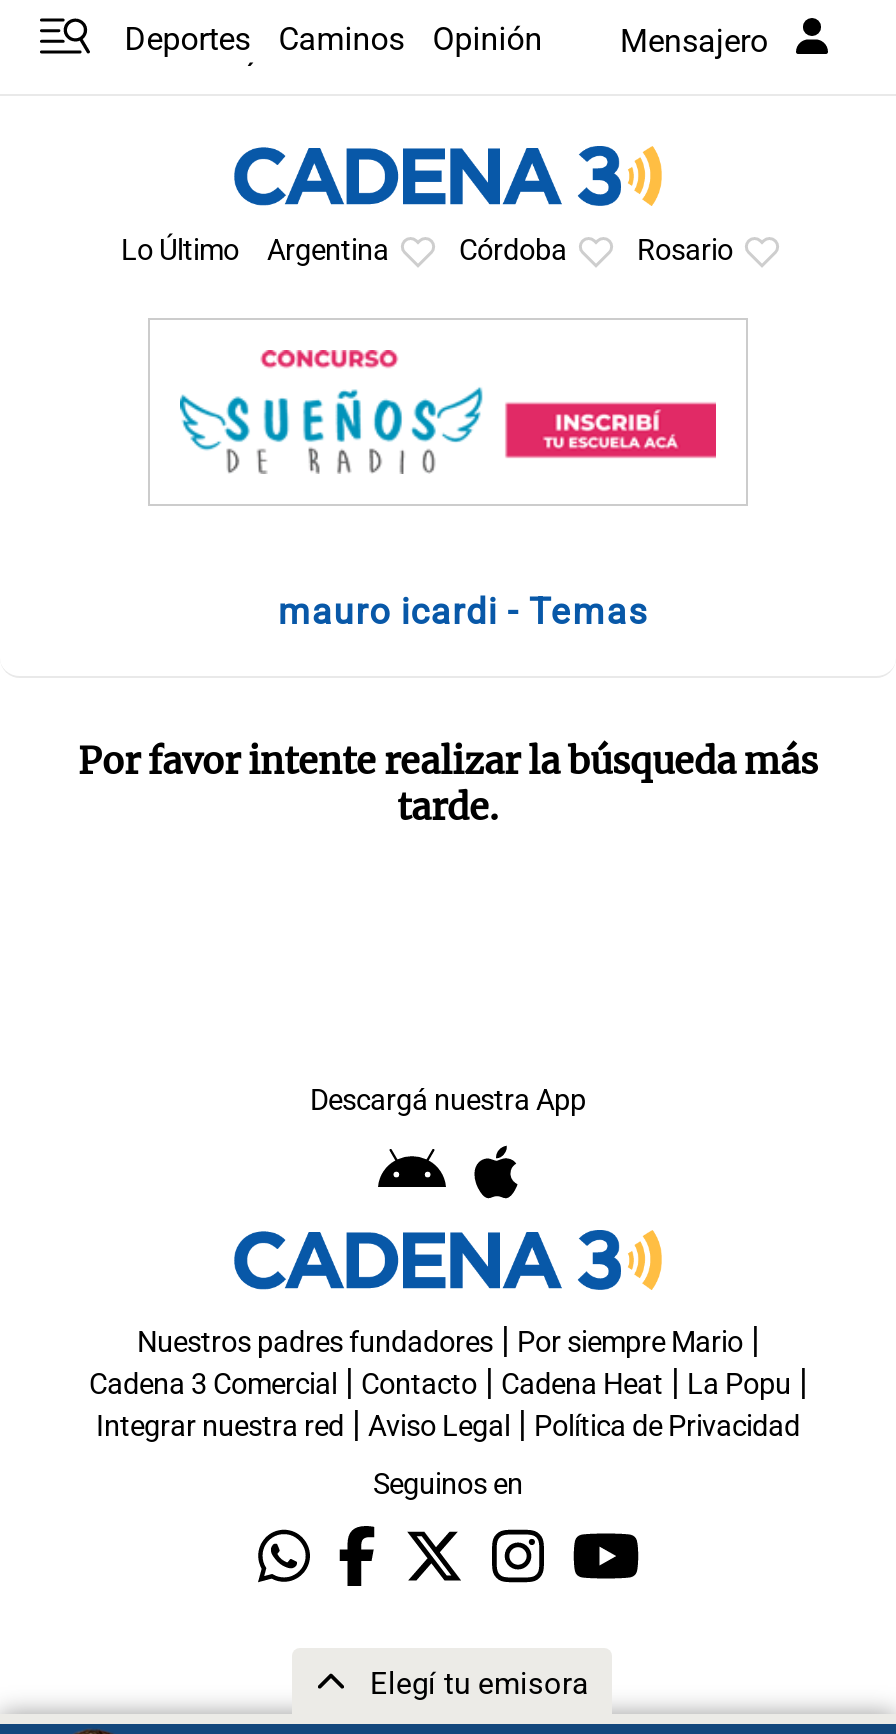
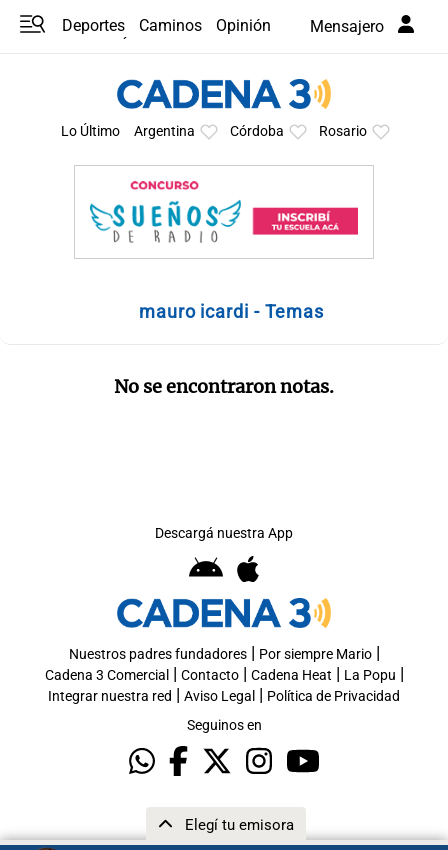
[78,737,818,829] Por favor intente realizar la búsqueda más | tarde. -> [114,375,334,398] No se encontraron notas.

